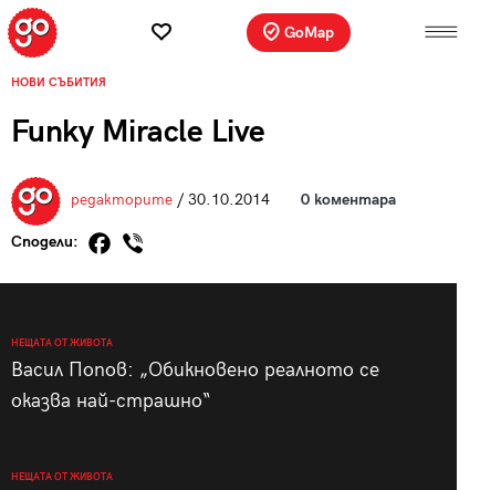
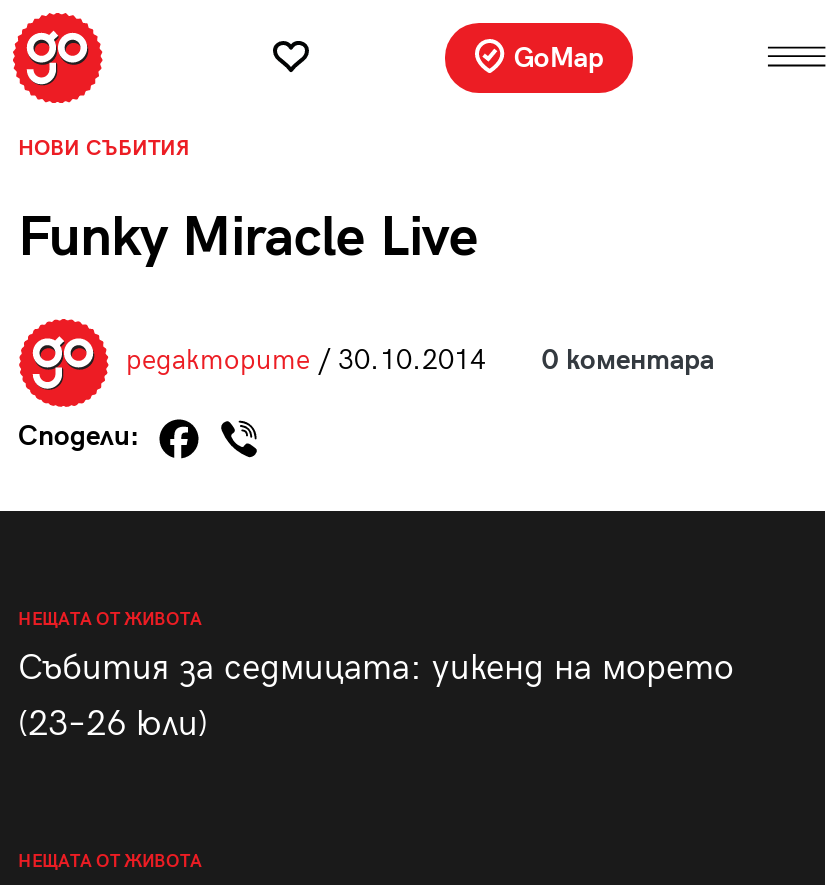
[11,358,379,413] Васил Попов: „Обикновено реалното се | оказва най-страшно“ -> [18,647,734,745] Събития за седмицата: уикенд на морето | (23–26 юли)

